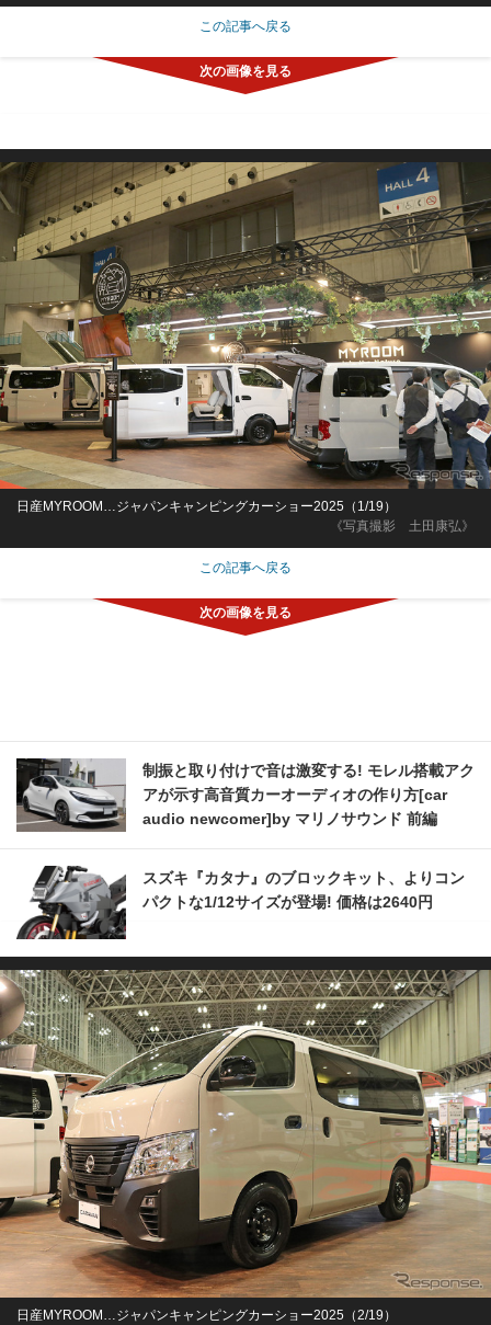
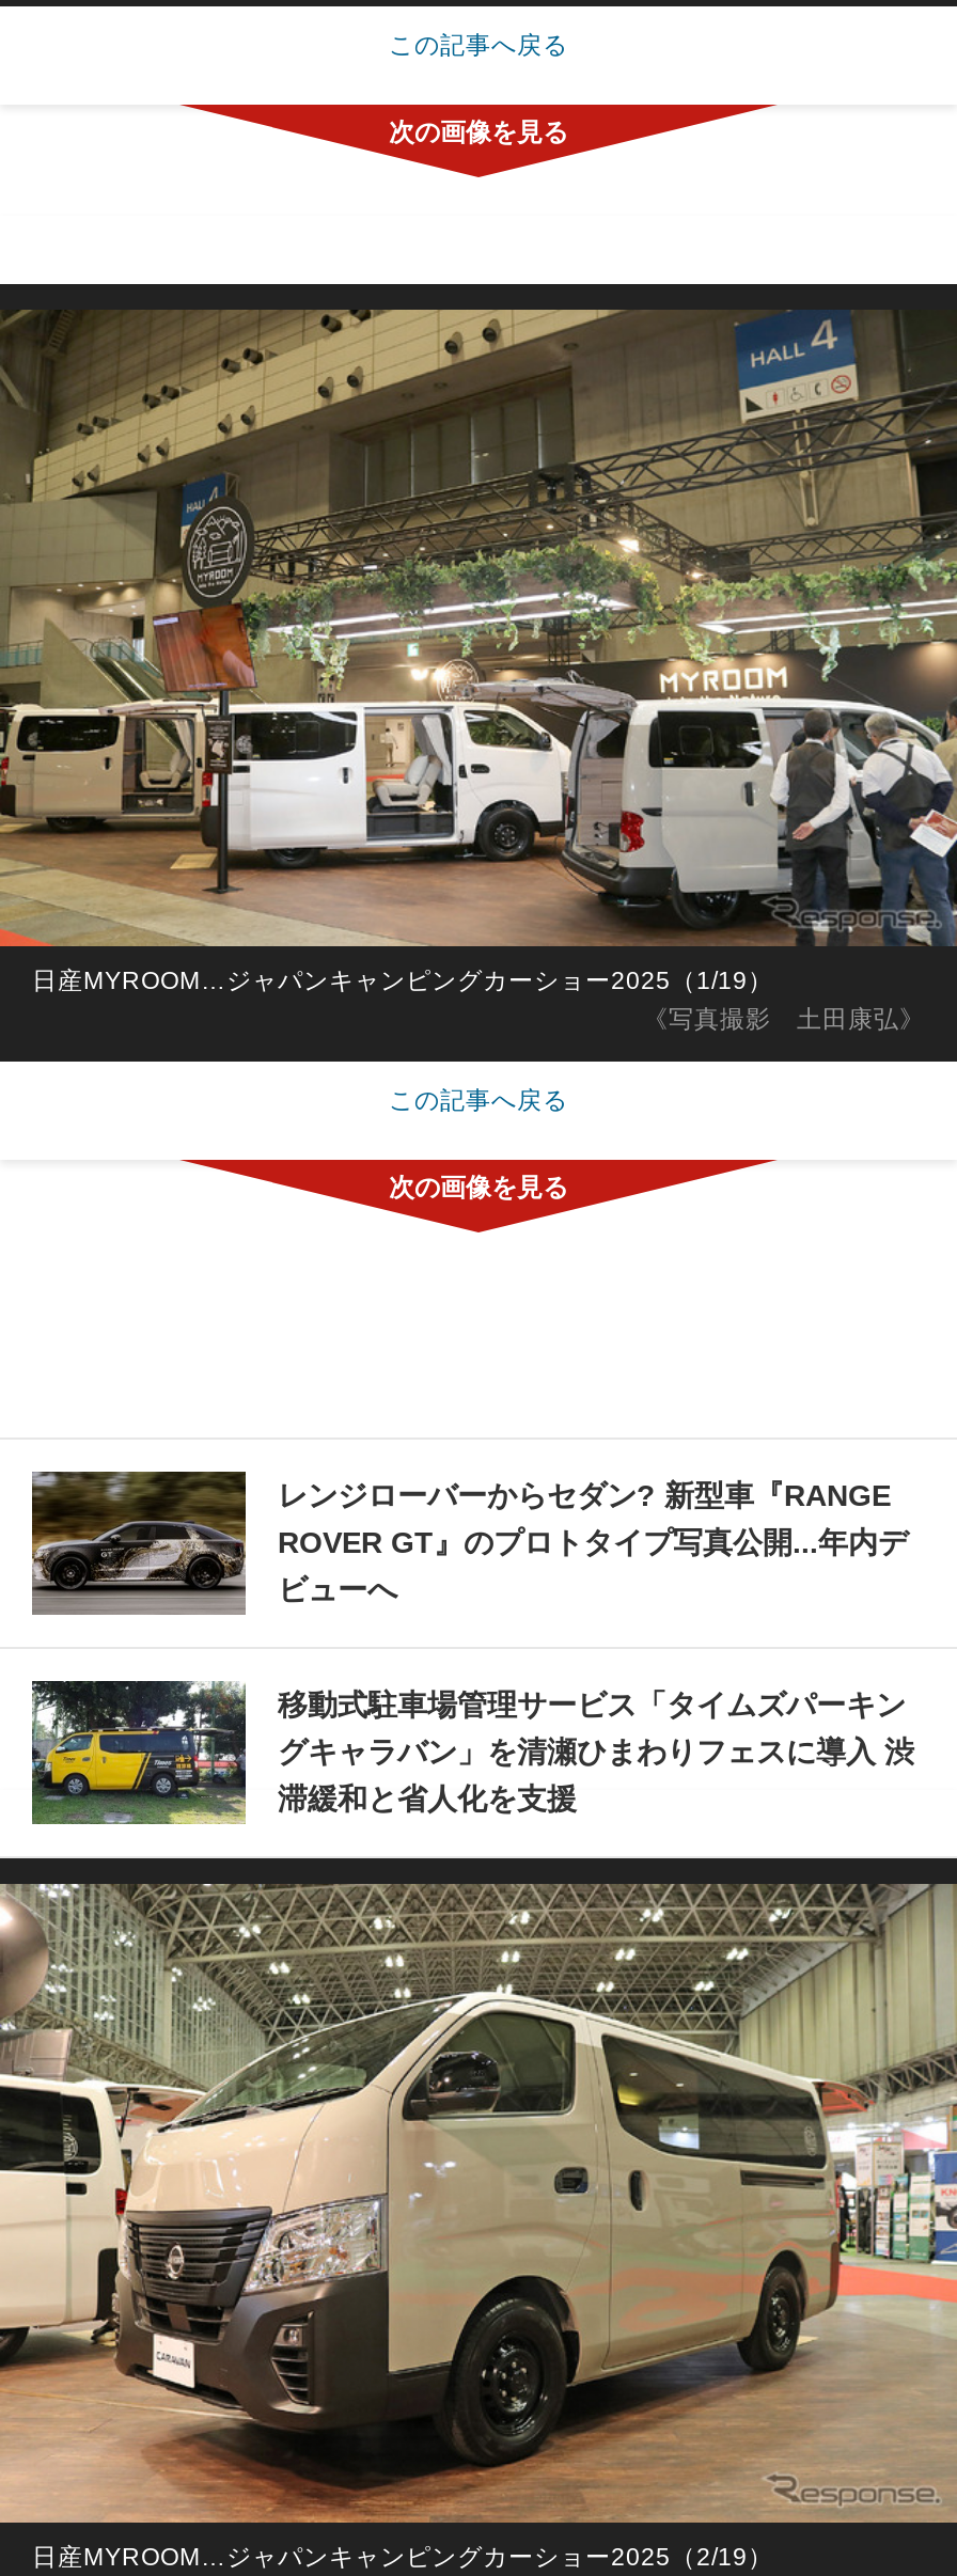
[15,758,475,831] [image] | 制振と取り付けで音は激変する! モレル搭載アク | アが示す高音質カーオーディオの作り方[car | audio newcomer]by マリノサウンド 前編 -> [30,1470,908,1615] [image] | レンジローバーからセダン? 新型車『RANGE | ROVER GT』のプロトタイプ写真公開...年内デ | ビューへ
[16,866,465,940] [image] | スズキ『カタナ』のブロックキット、よりコン | パクトな1/12サイズが登場! 価格は2640円 -> [30,1679,914,1826] [image] | 移動式駐車場管理サービス「タイムズパーキン | グキャラバン」を清瀬ひまわりフェスに導入 渋 | 滞緩和と省人化を支援

